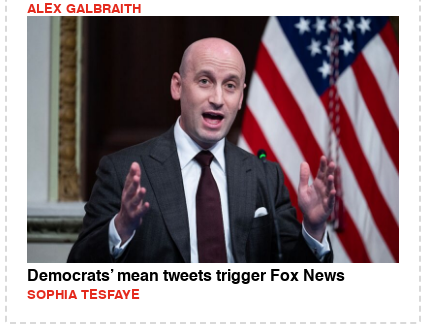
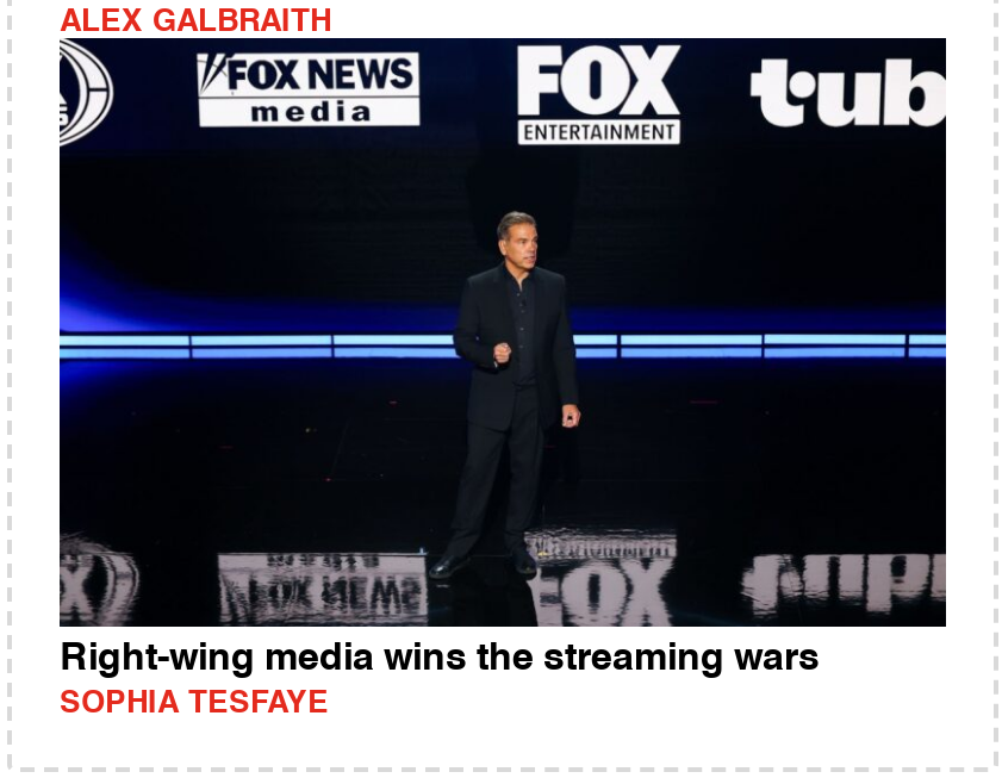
[27,16,400,285] [image] | Democrats’ mean tweets trigger Fox News -> [57,38,948,680] [image] | Right-wing media wins the streaming wars

